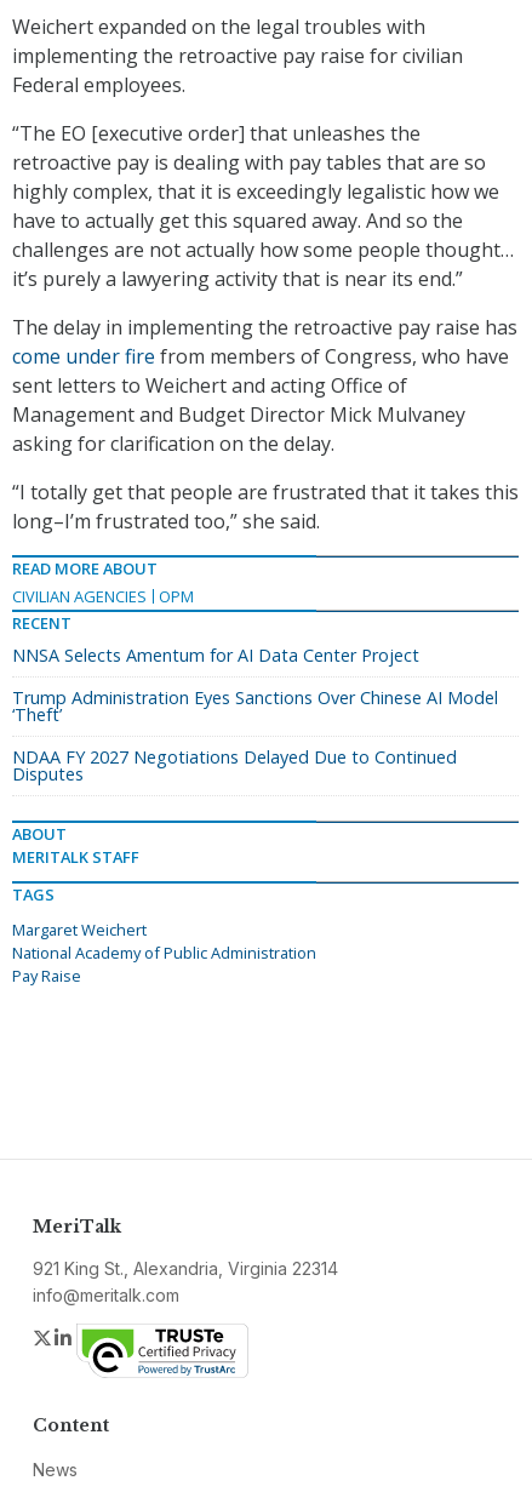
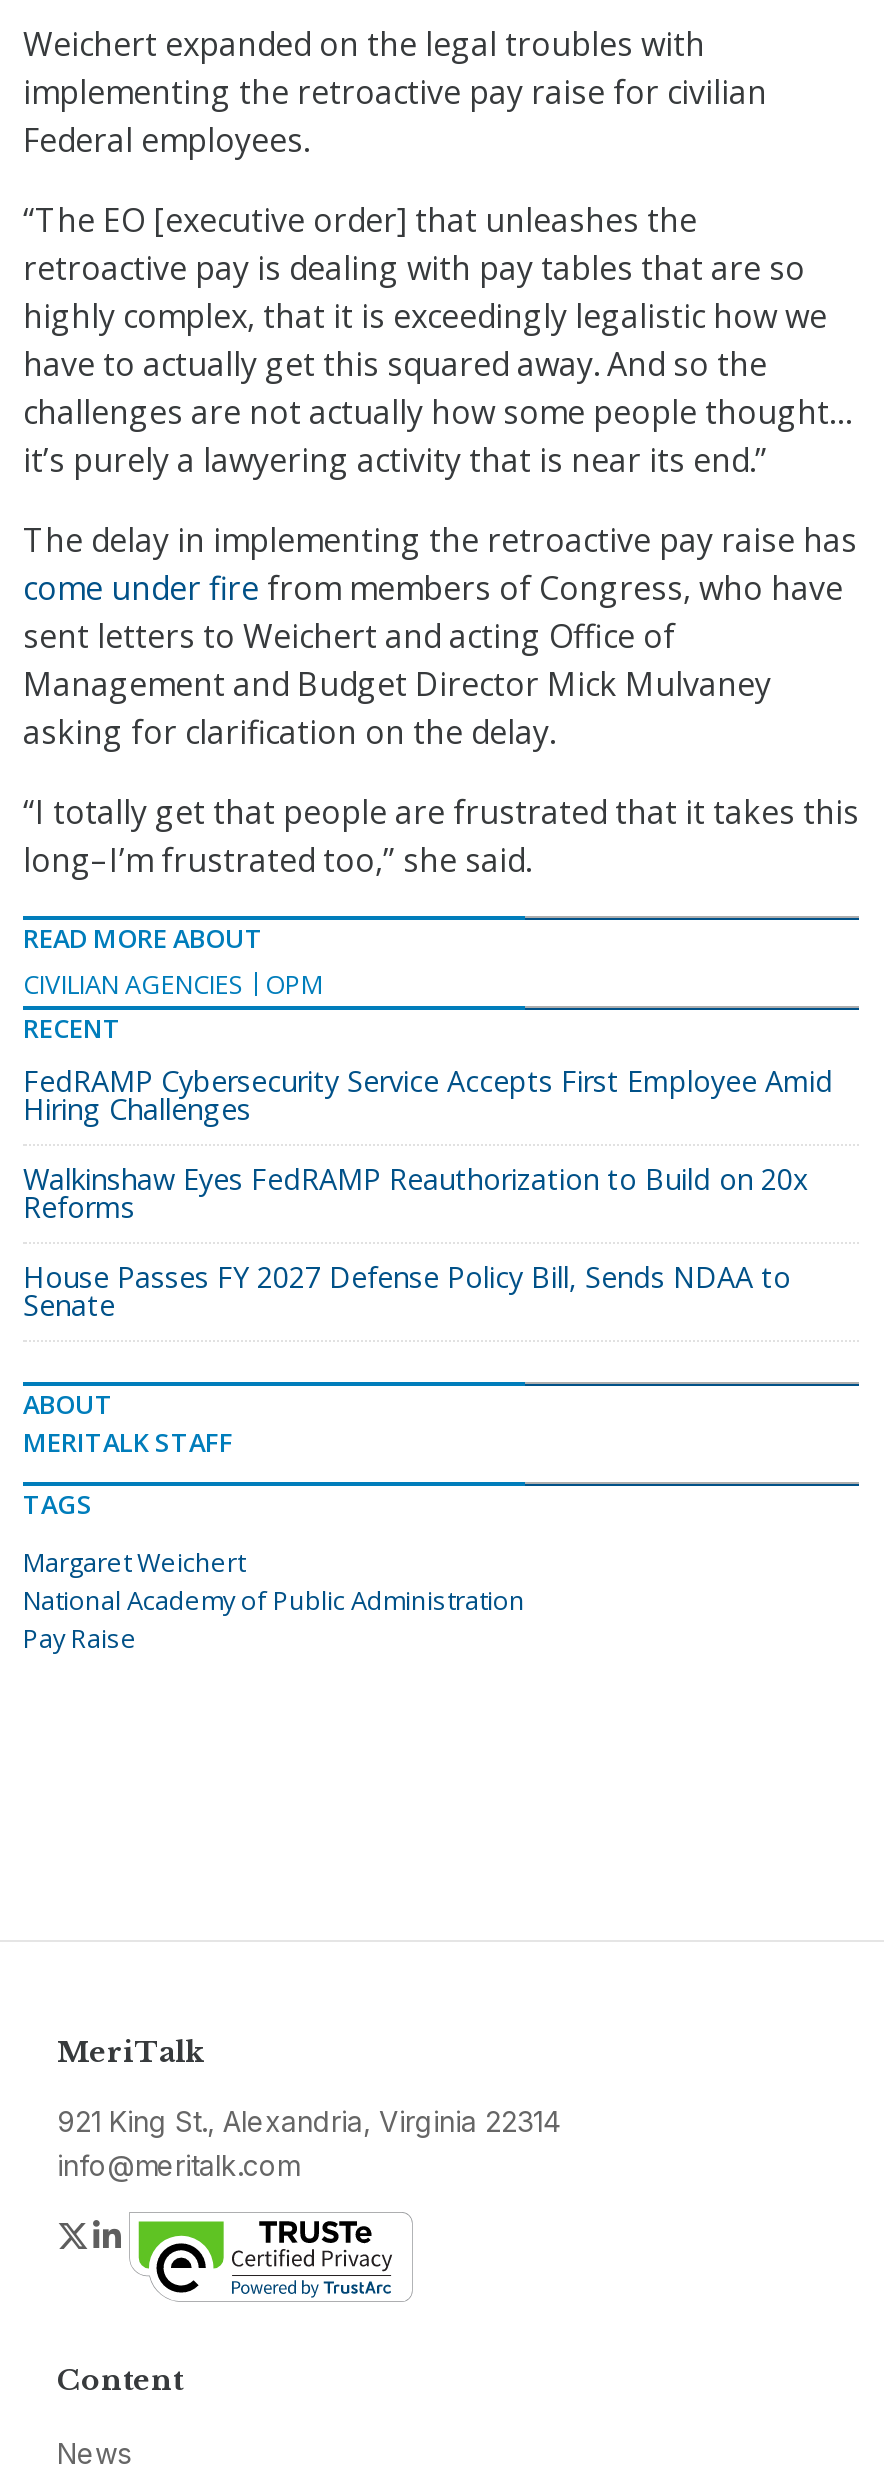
[12,644,419,667] NNSA Selects Amentum for AI Data Center Project -> [23,1062,833,1128] FedRAMP Cybersecurity Service Accepts First Employee Amid | Hiring Challenges
[12,686,498,726] Trump Administration Eyes Sanctions Over Chinese AI Model | ‘Theft’ -> [23,1160,809,1226] Walkinshaw Eyes FedRAMP Reauthorization to Build on 20x | Reforms
[12,746,457,786] NDAA FY 2027 Negotiations Delayed Due to Continued | Disputes -> [23,1258,791,1324] House Passes FY 2027 Defense Policy Bill, Sends NDAA to | Senate

